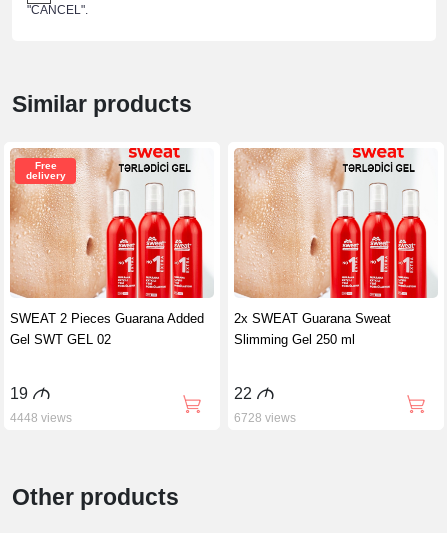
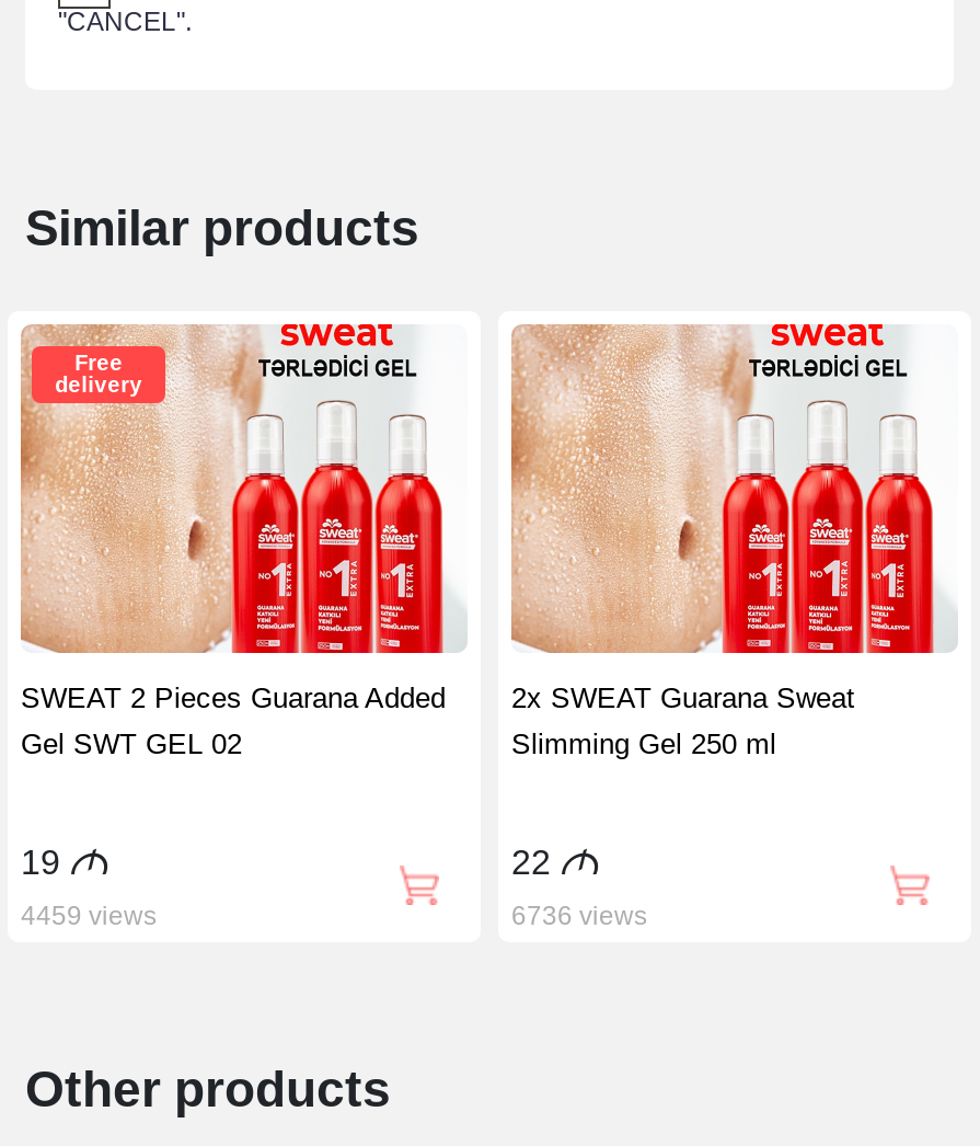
[10,411,72,425] 4448 views -> [21,901,157,932] 4459 views
[234,411,296,425] 6728 views -> [511,901,647,932] 6736 views

